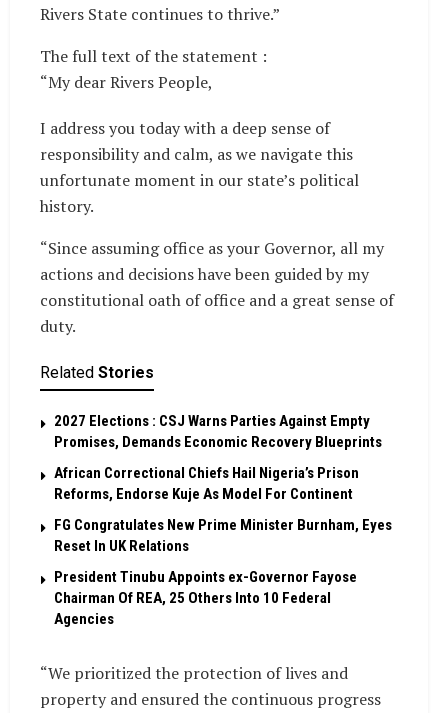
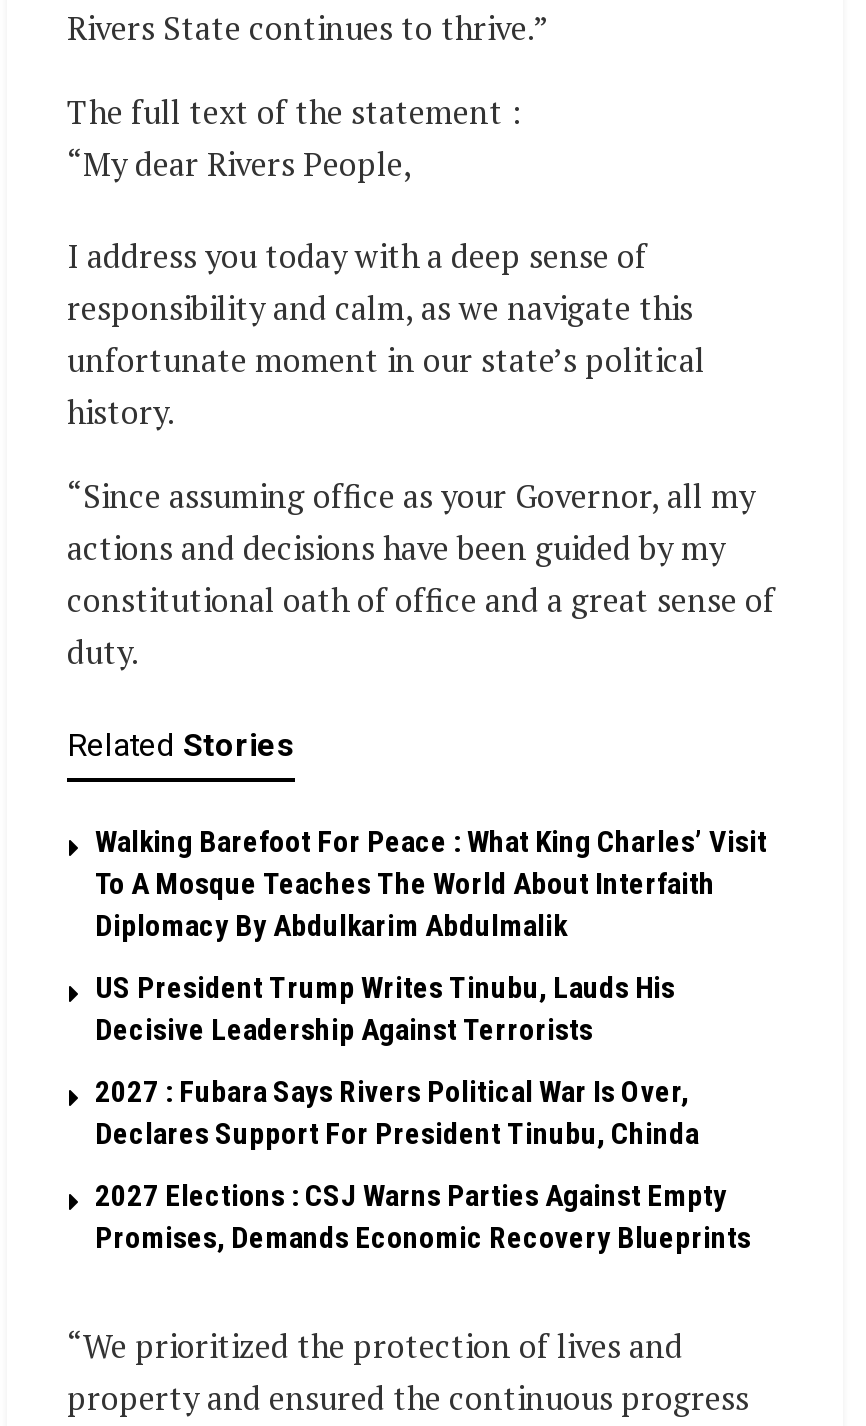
none -> [95,824,767,1152] Walking Barefoot For Peace : What King Charles’ Visit | To A Mosque Teaches The World About Interfaith | Diplomacy By Abdulkarim Abdulmalik | US President Trump Writes Tinubu, Lauds His | Decisive Leadership Against Terrorists | 2027 : Fubara Says Rivers Political War Is Over, | Declares Support For President Tinubu, Chinda
moved [54,412,382,451] -> [95,1178,751,1256]: 2027 Elections : CSJ Warns Parties Against Empty | Promises, Demands Economic Recovery Blueprints
[54,464,392,628] African Correctional Chiefs Hail Nigeria’s Prison | Reforms, Endorse Kuje As Model For Continent | FG Congratulates New Prime Minister Burnham, Eyes | Reset In UK Relations | President Tinubu Appoints ex-Governor Fayose | Chairman Of REA, 25 Others Into 10 Federal | Agencies -> none

